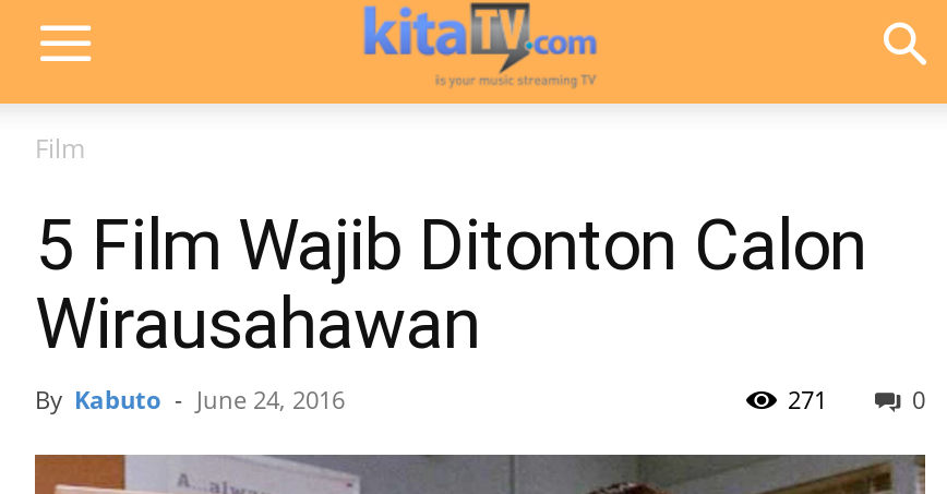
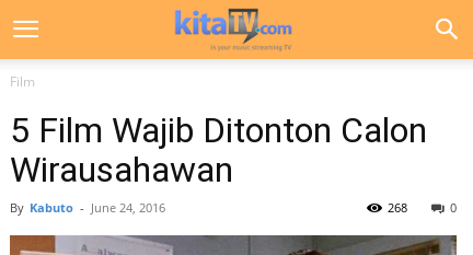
[788,383,827,415] 271 -> [388,199,407,216] 268

